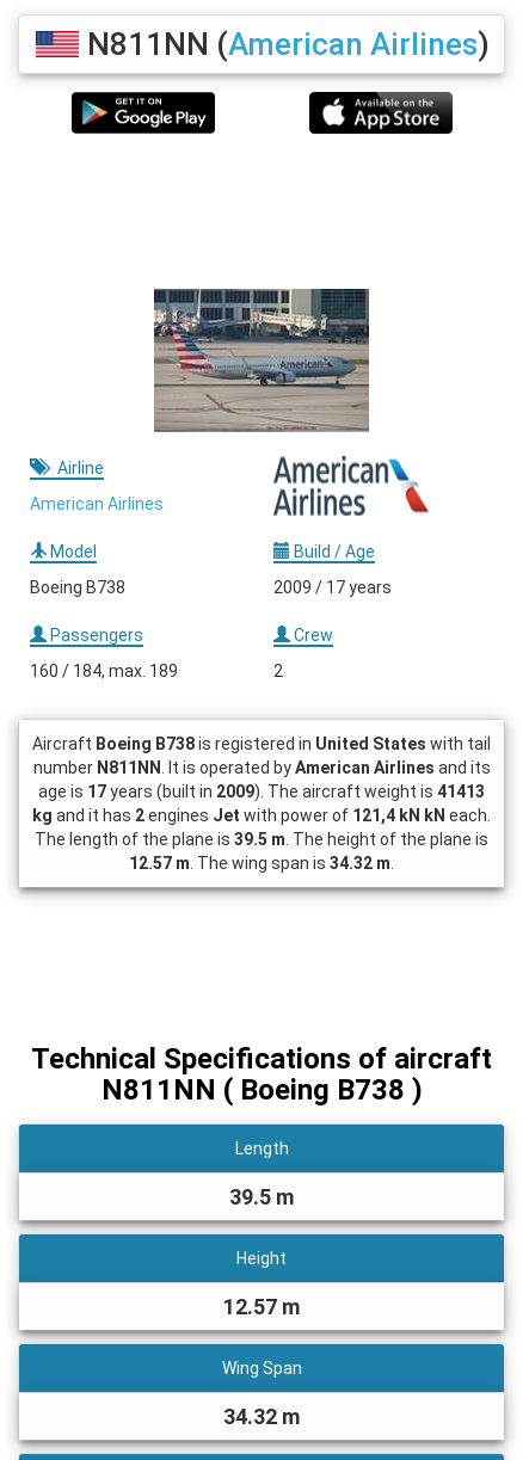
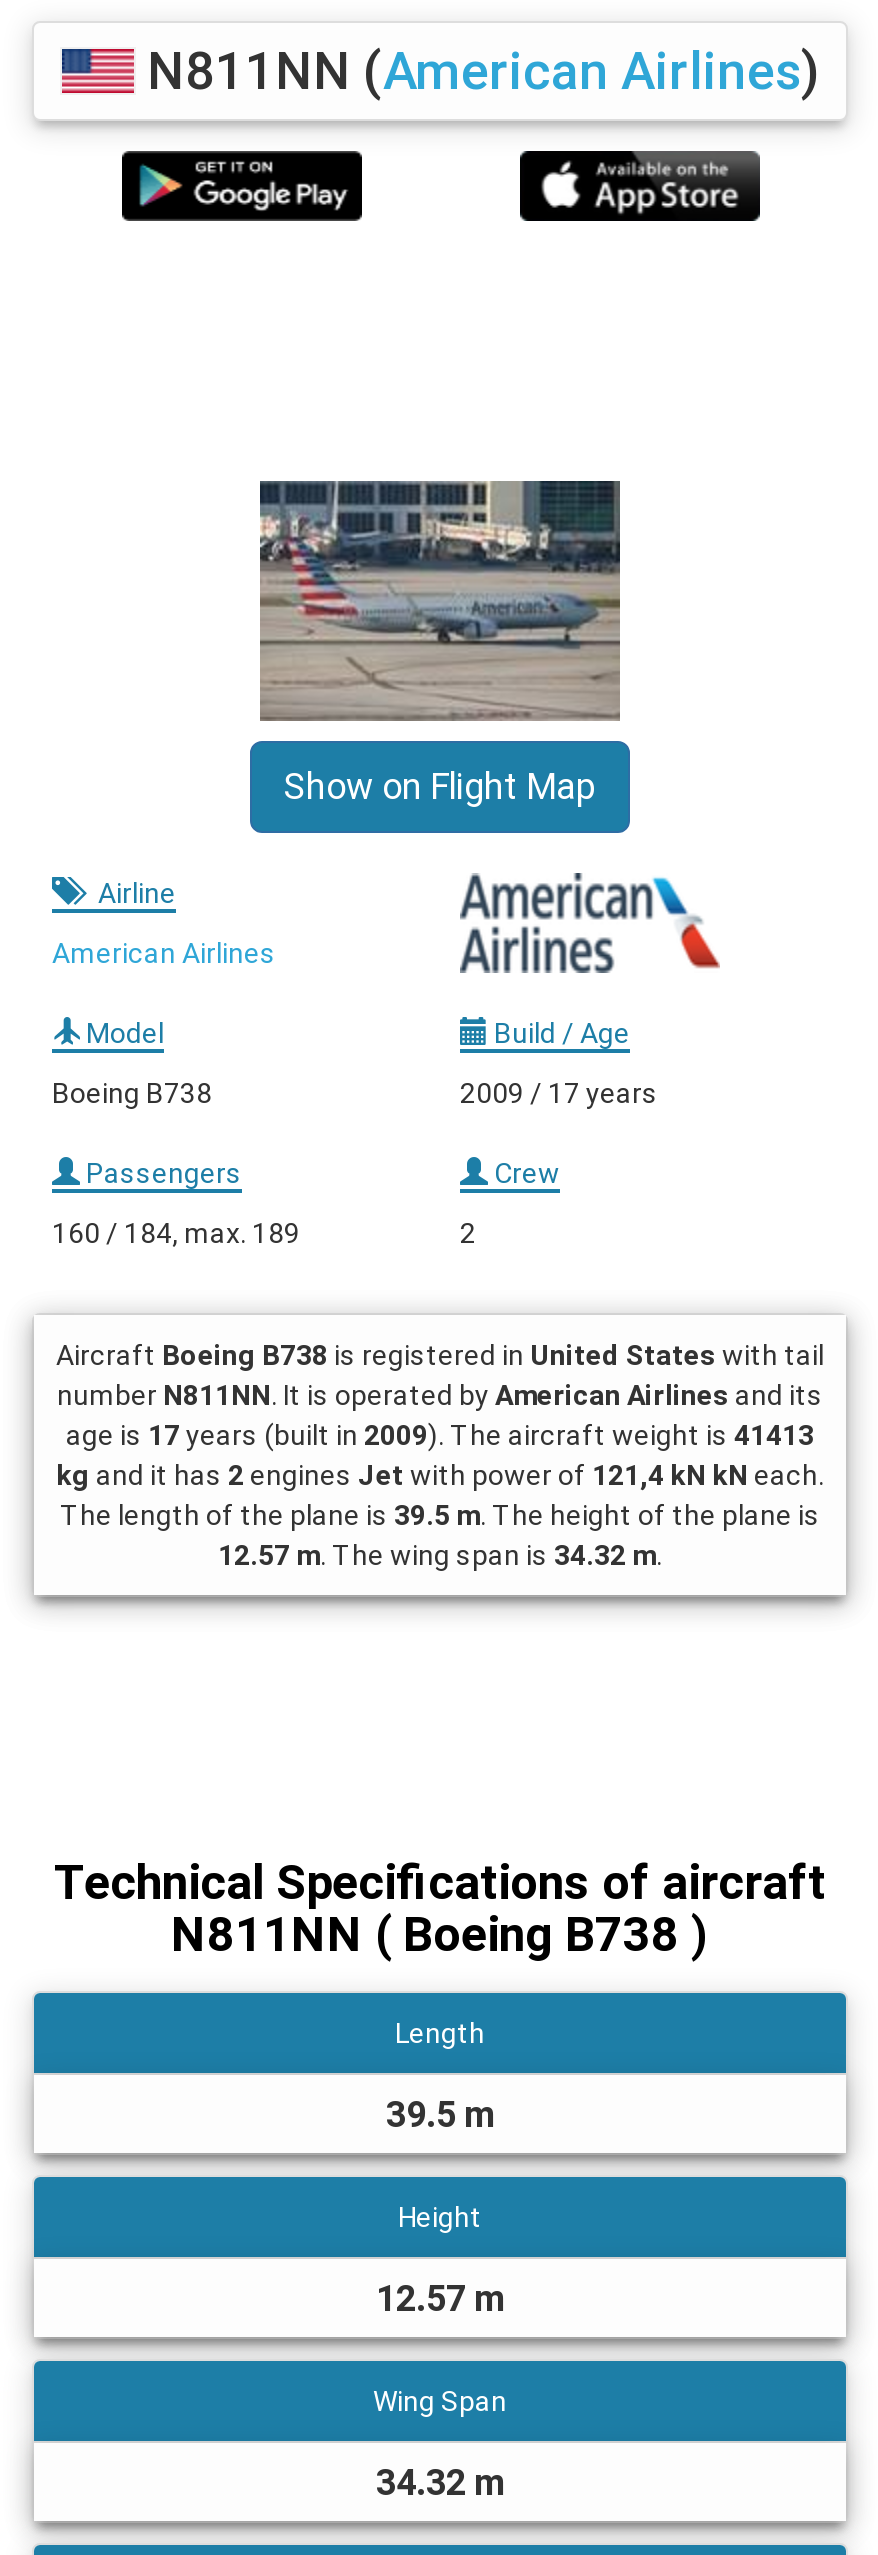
none -> [284,765,596,807] Show on Flight Map

